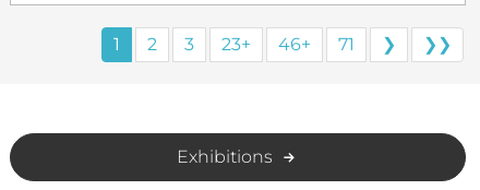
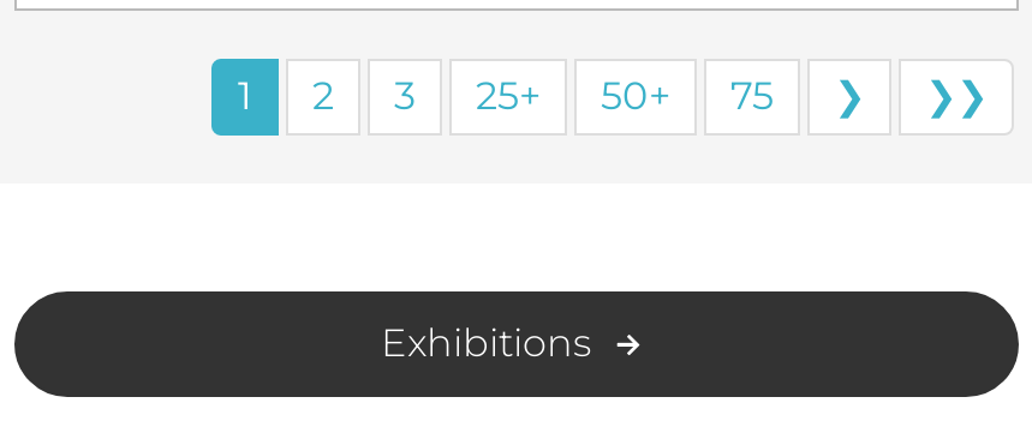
[221,34,251,55] 23+ -> [476,74,541,120] 25+
[278,34,311,55] 46+ -> [601,74,670,120] 50+
[338,34,355,55] 71 -> [730,74,774,120] 75

